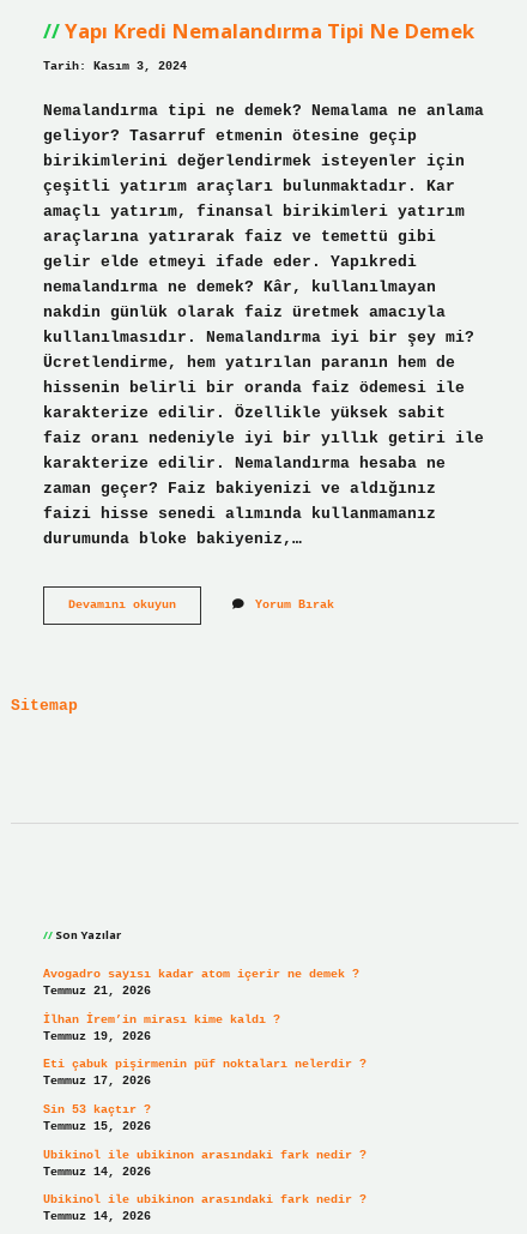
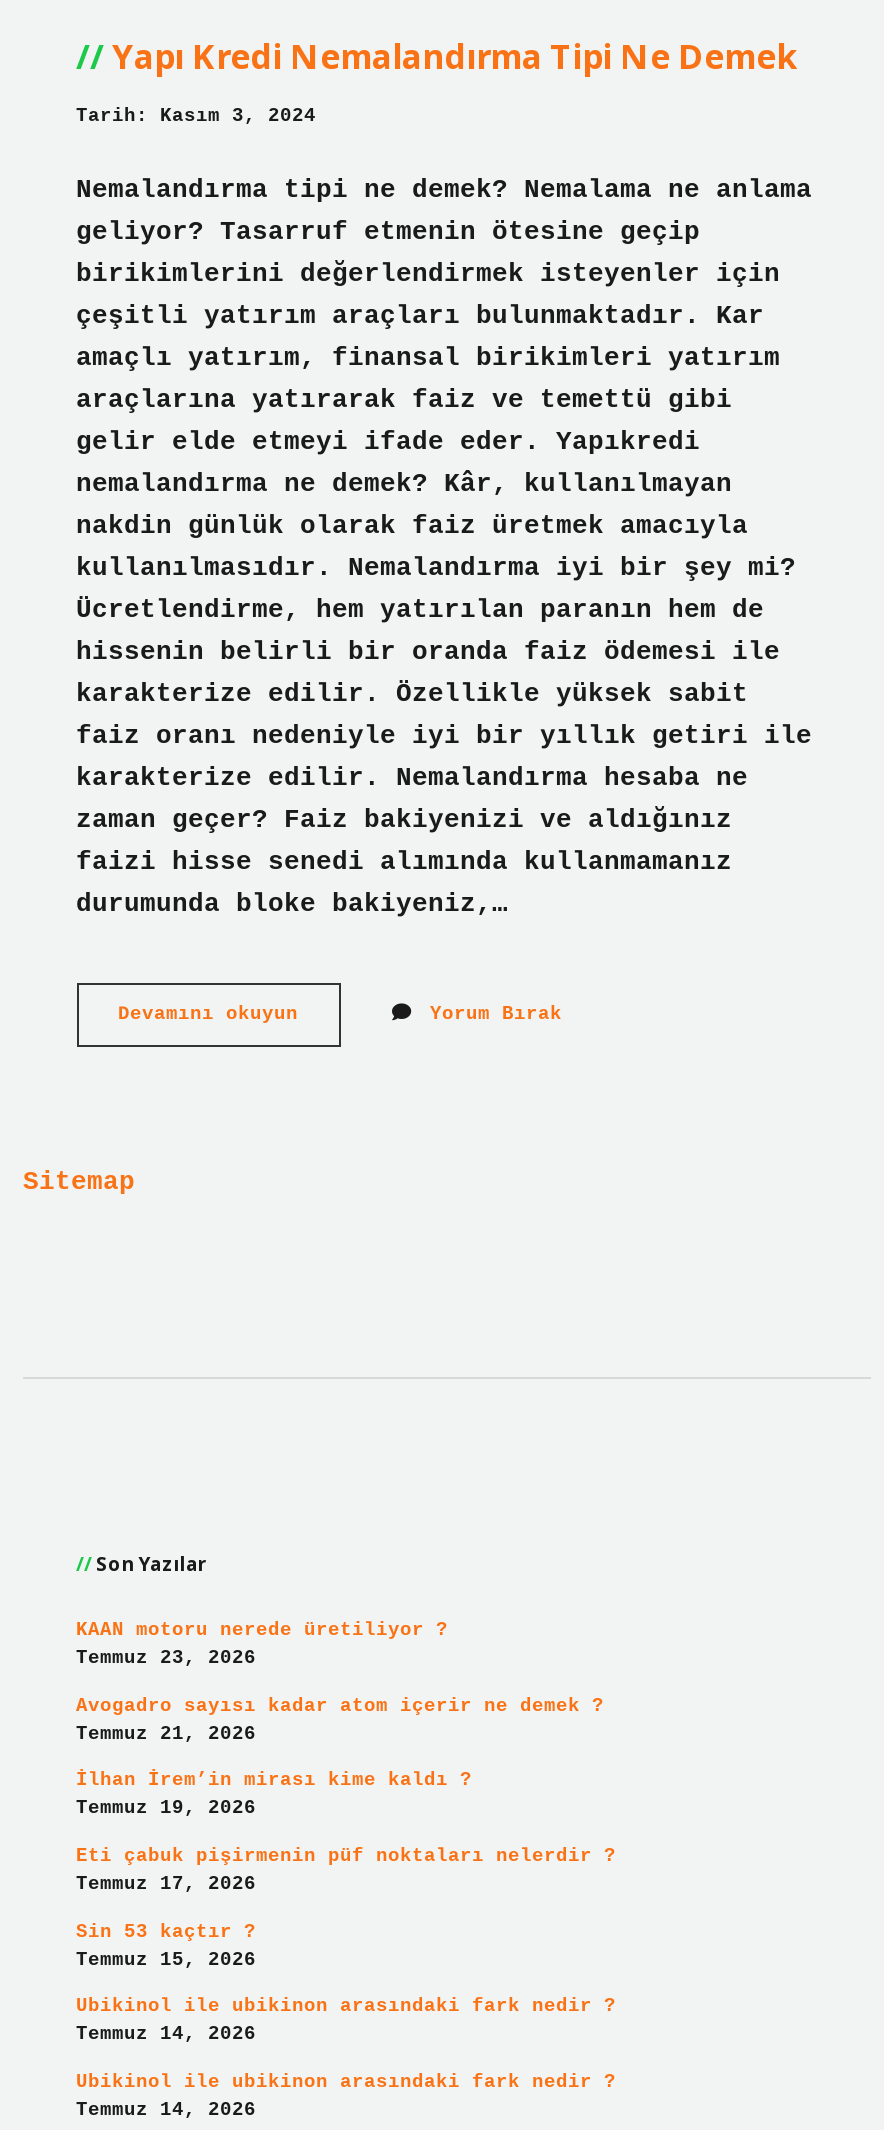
none -> [76,1620,448,1670] KAAN motoru nerede üretiliyor ? | Temmuz 23, 2026

